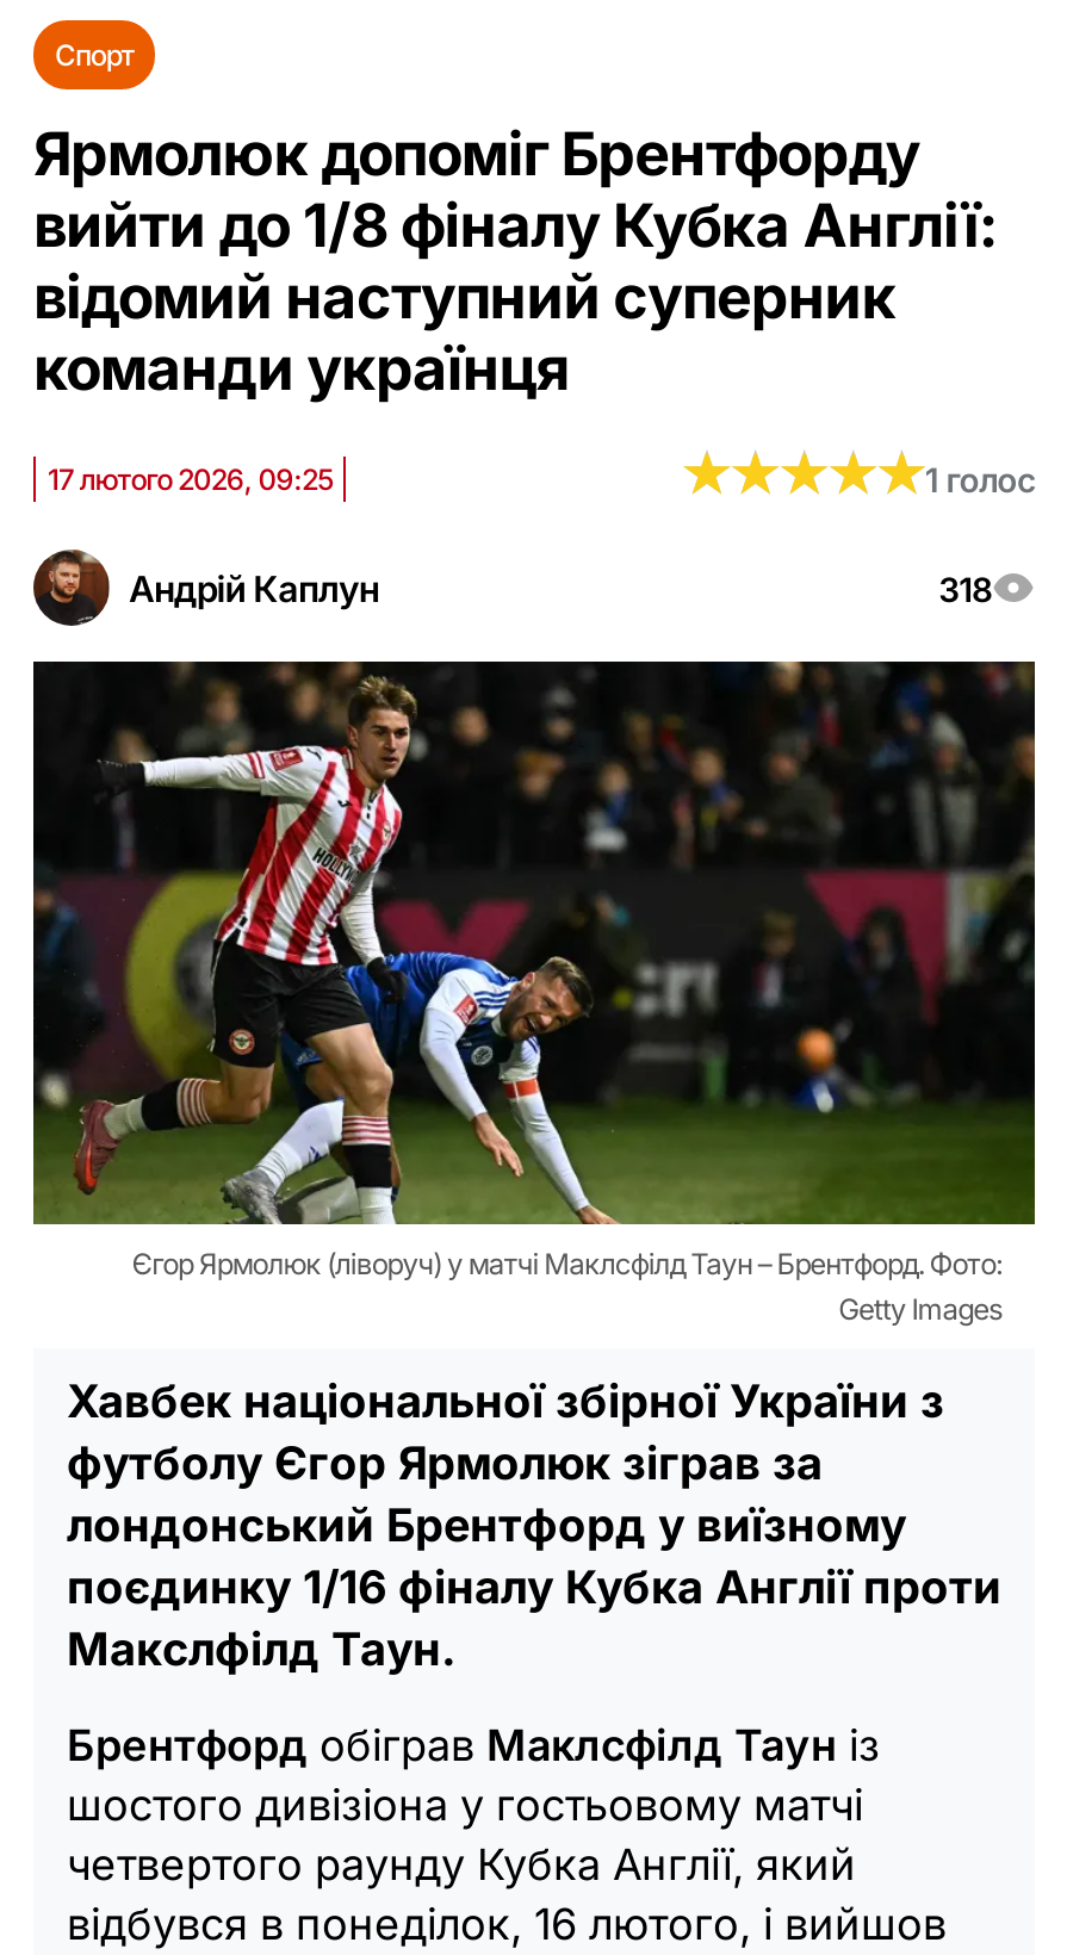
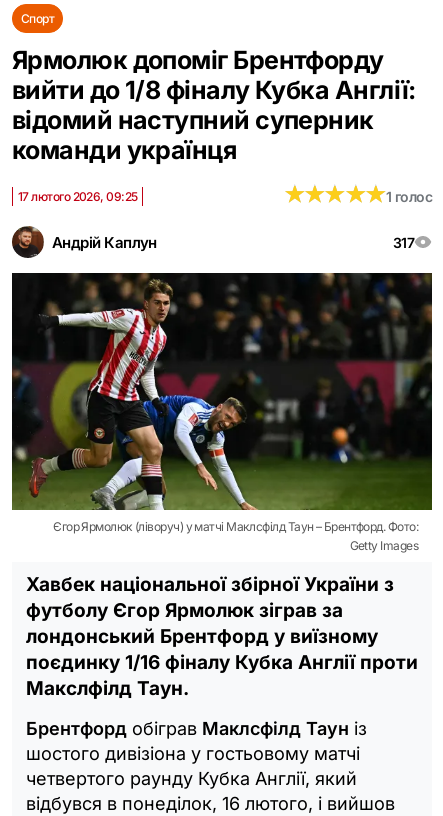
[938,567,992,608] 318 -> [393,233,414,250] 317

